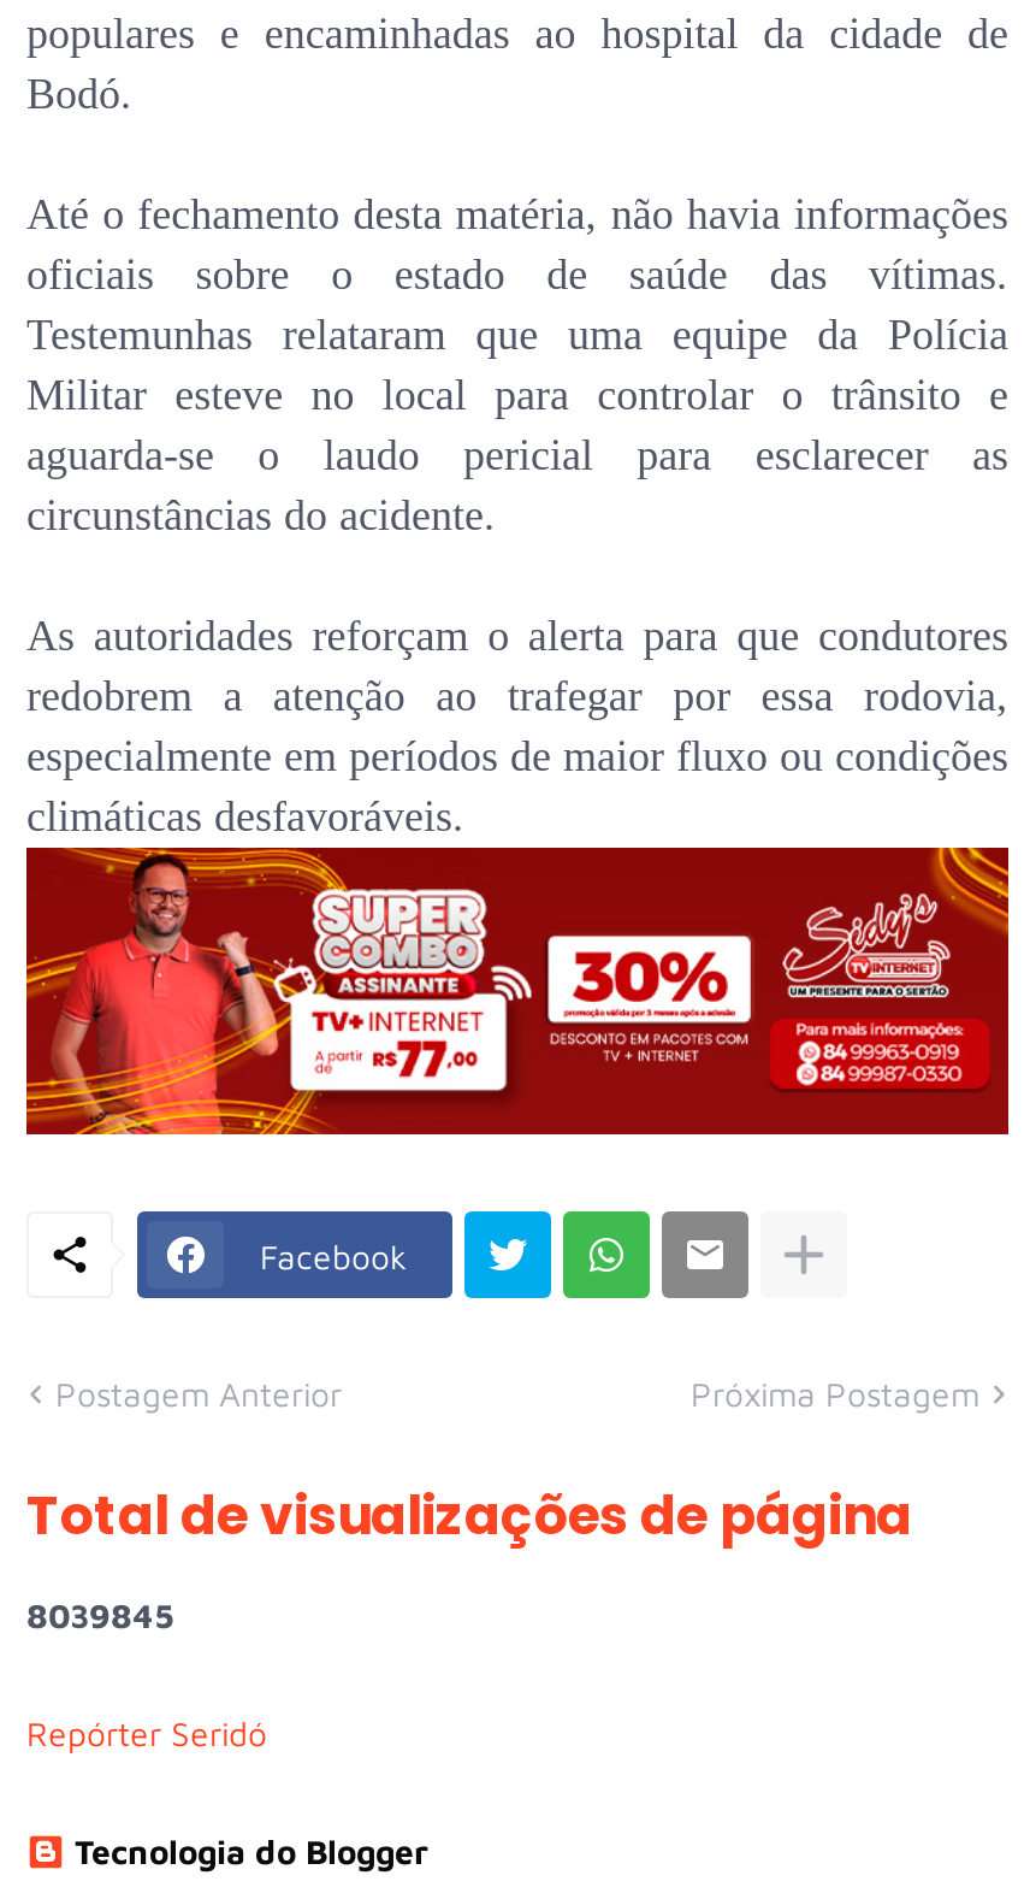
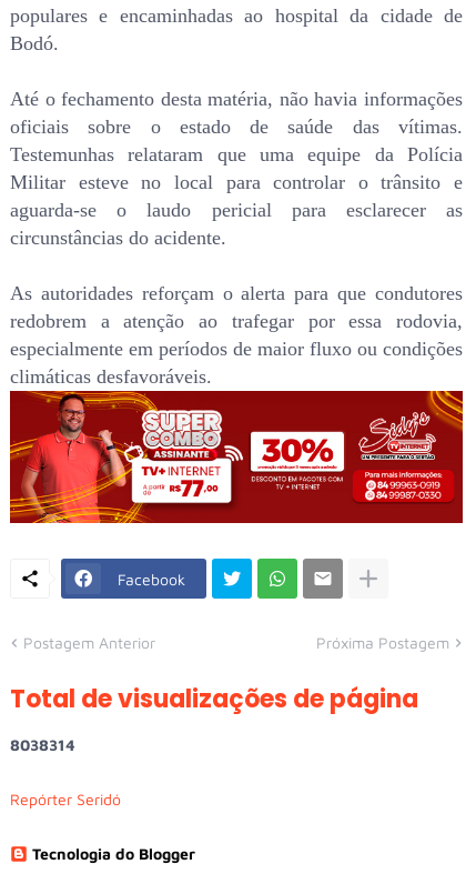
[26,1595,173,1636] 8039845 -> [10,736,75,754] 8038314

